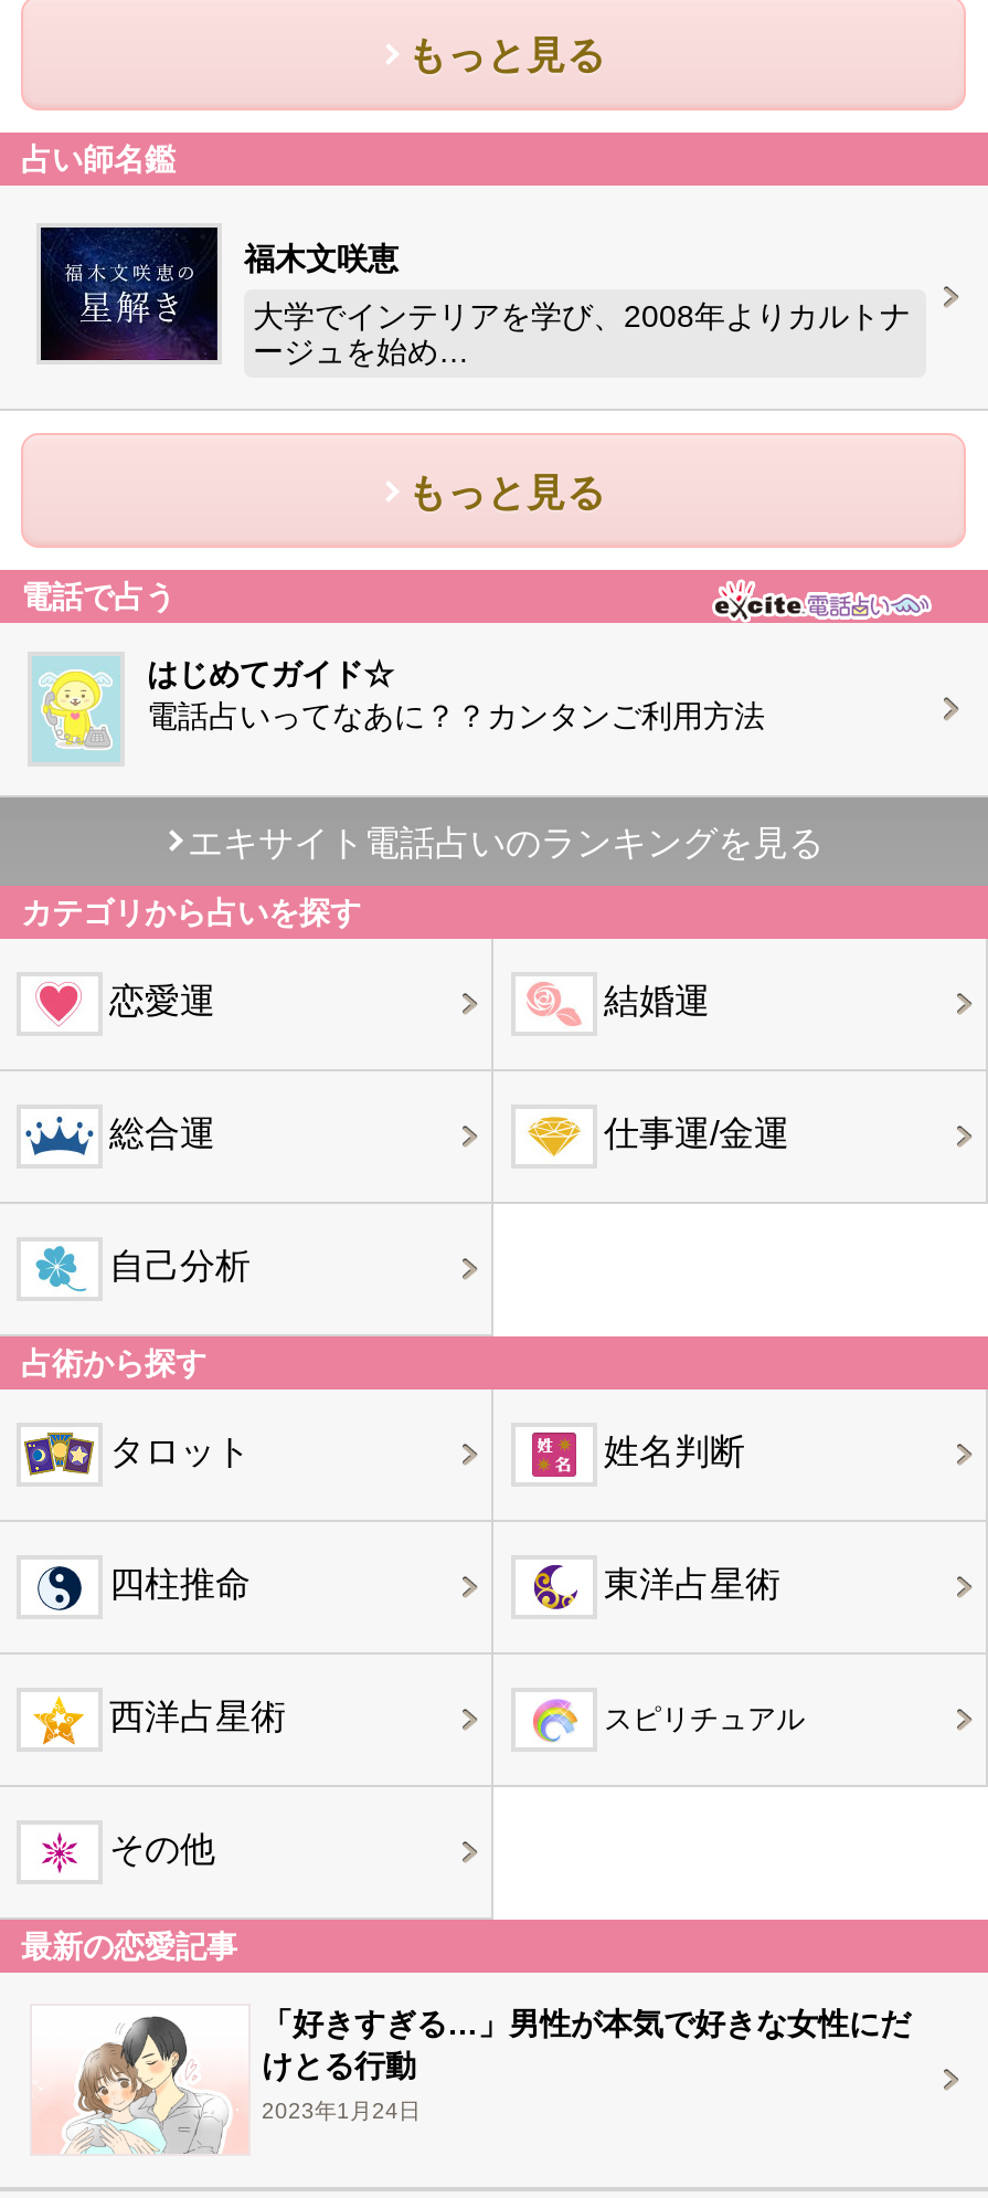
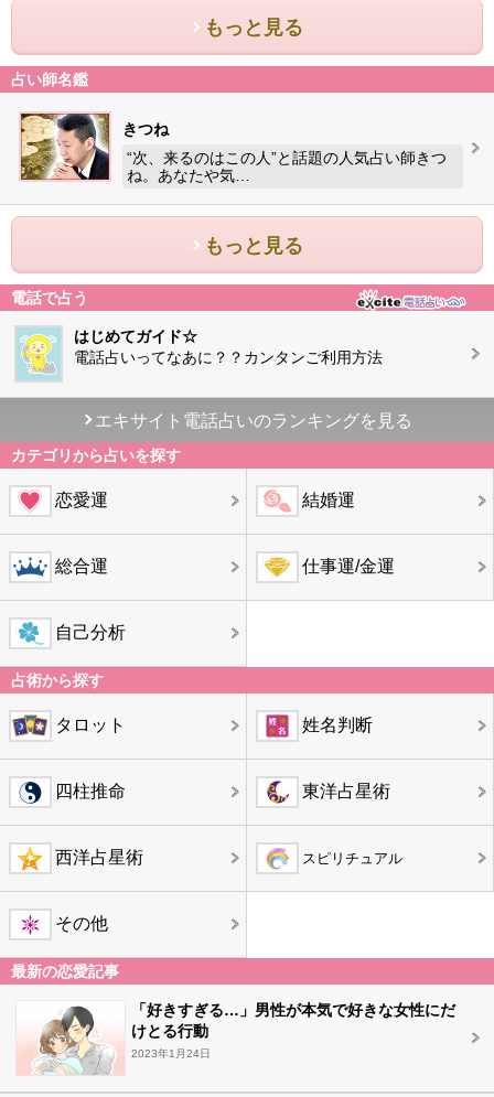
[39,225,399,362] [image] | 福木文咲恵 -> [20,112,169,181] [image] | きつね
[253,298,911,369] 大学でインテリアを学び、2008年よりカルトナ | ージュを始め… -> [127,149,447,184] “次、来るのはこの人”と話題の人気占い師きつ | ね。あなたや気…

